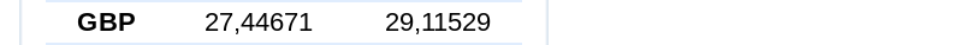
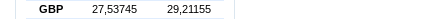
[205,8,313,36] 27,44671 -> [92,3,137,15] 27,53745
[385,8,491,36] 29,11529 -> [167,3,211,15] 29,21155

